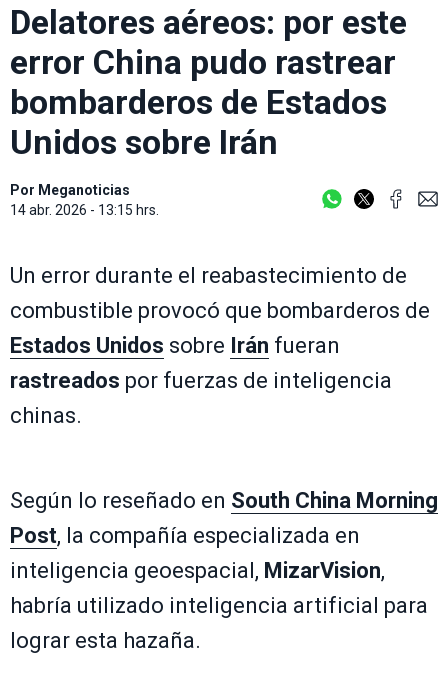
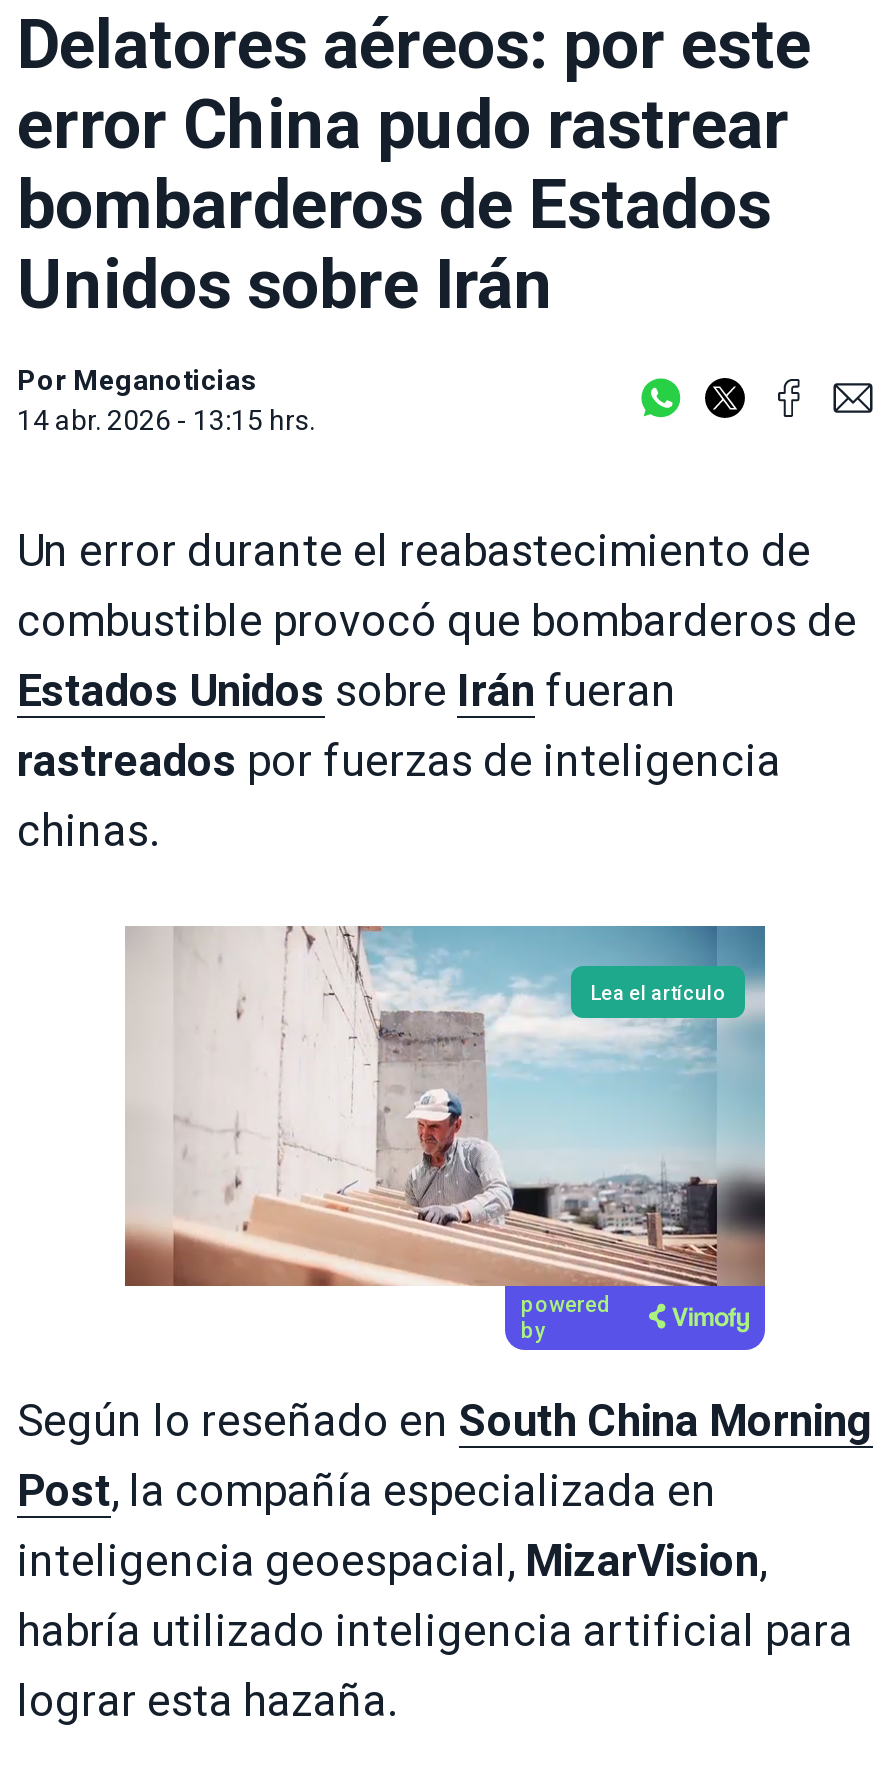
none -> [123,924,767,1352] [image] | Lea el artículo
none -> [521,1292,611,1344] powered | by

